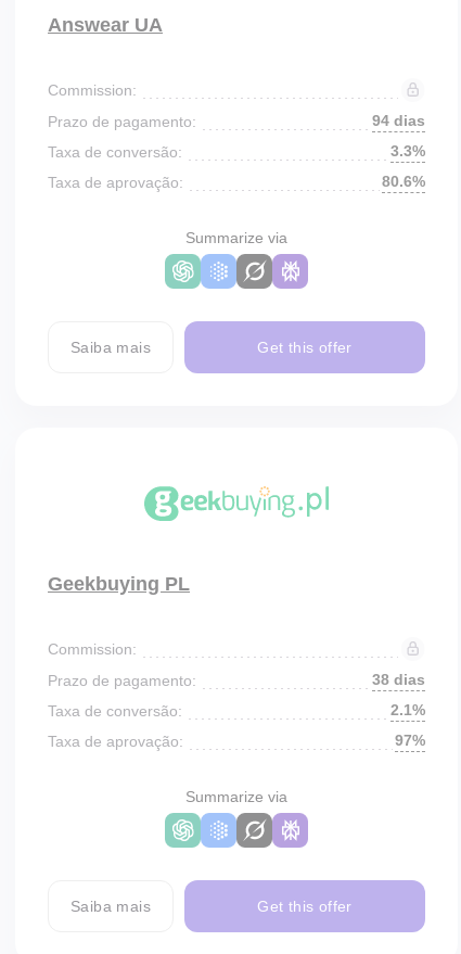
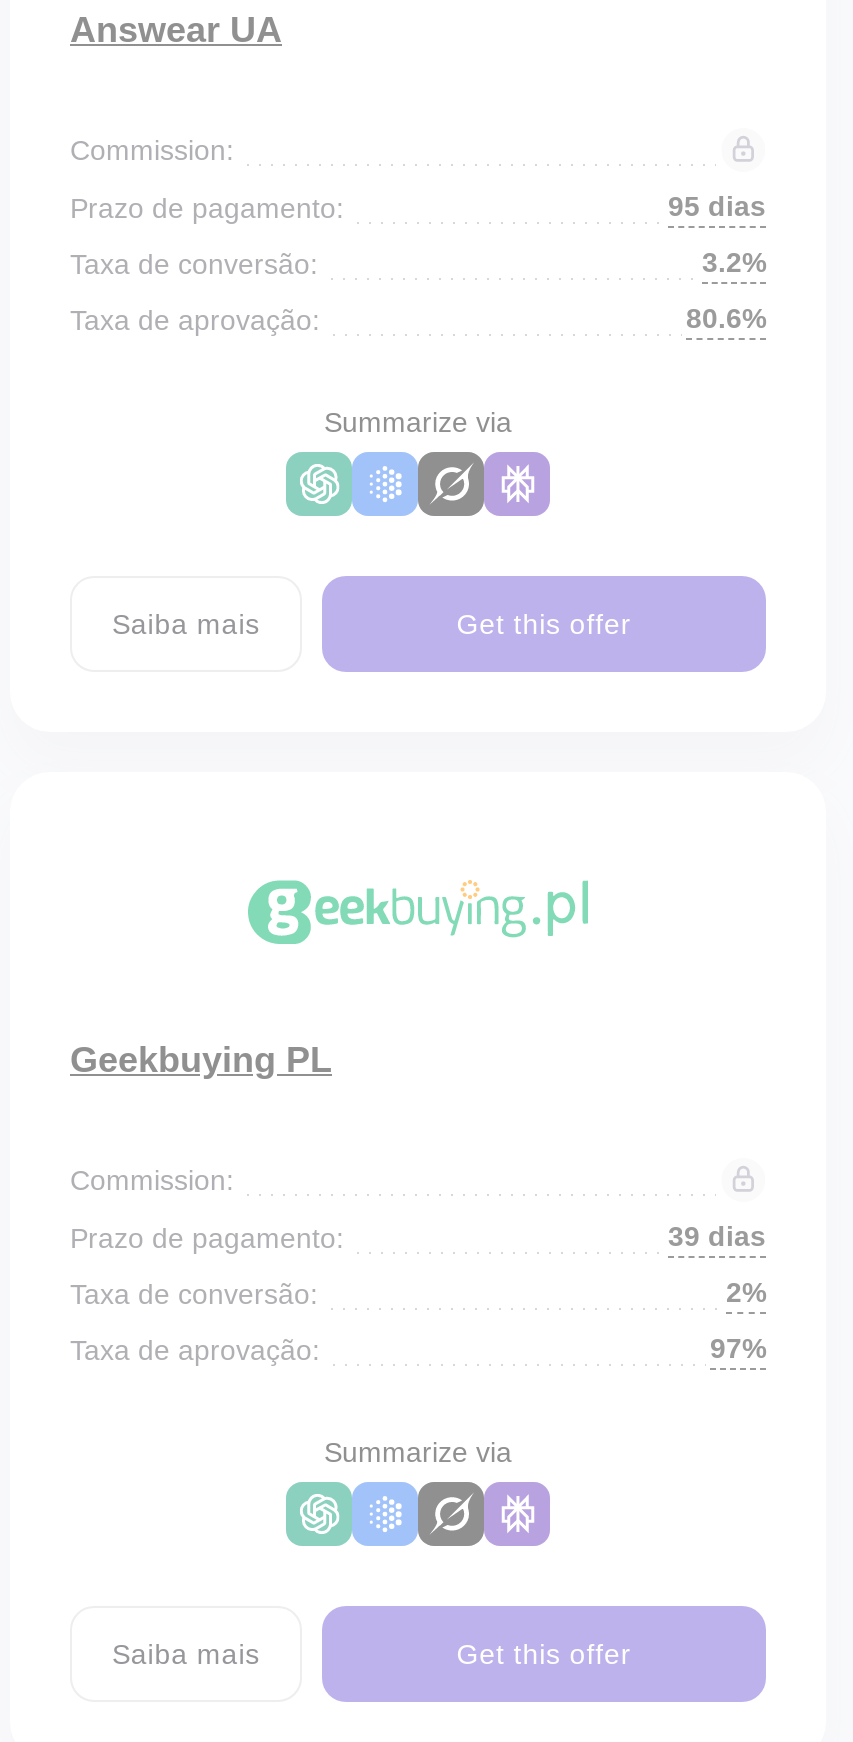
[372,112,425,129] 94 dias -> [668,190,766,222] 95 dias
[390,142,425,160] 3.3% -> [702,246,766,278] 3.2%
[372,671,425,688] 38 dias -> [668,1220,766,1252] 39 dias
[390,701,425,718] 2.1% -> [726,1276,766,1308] 2%

